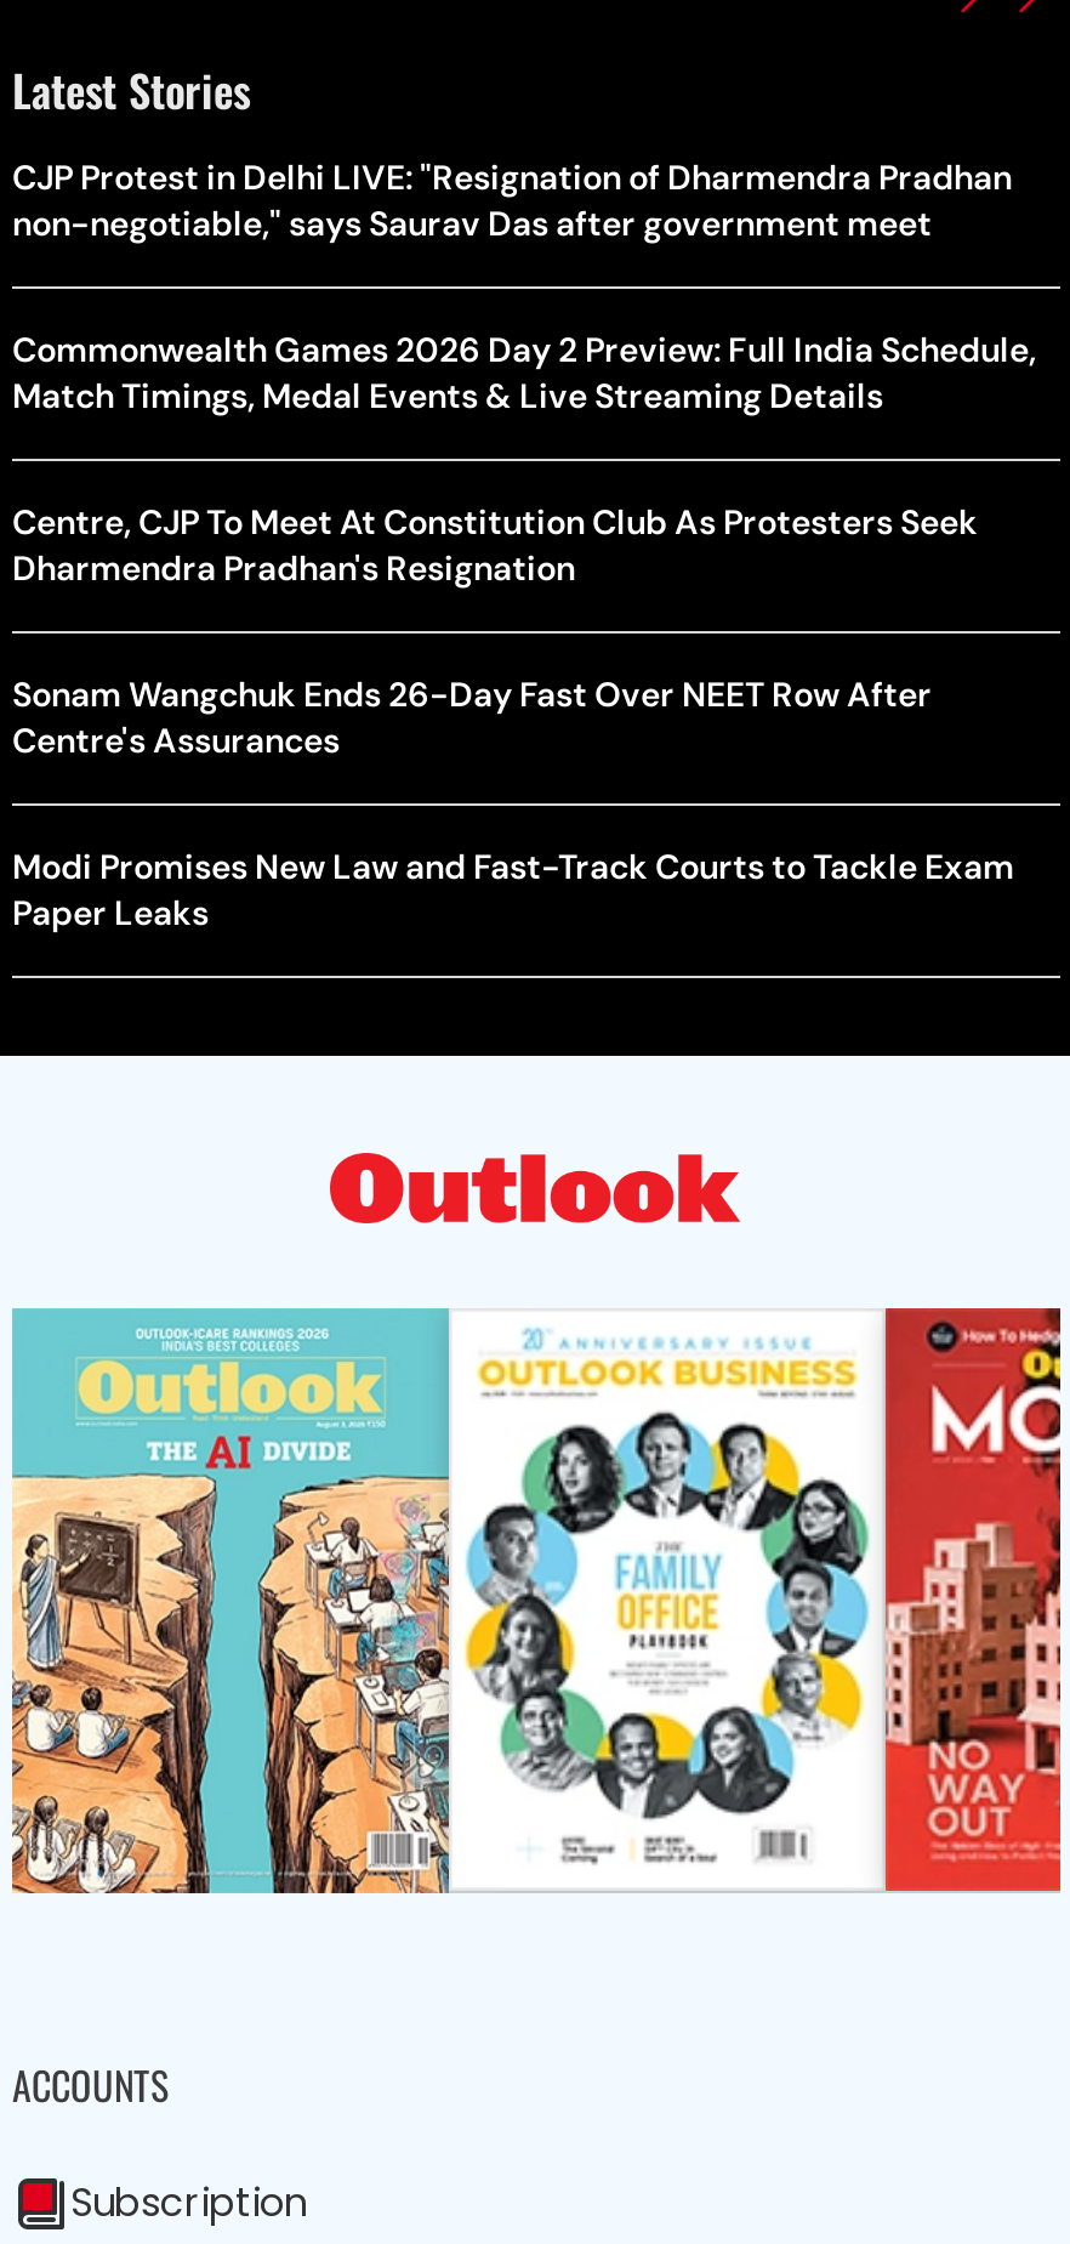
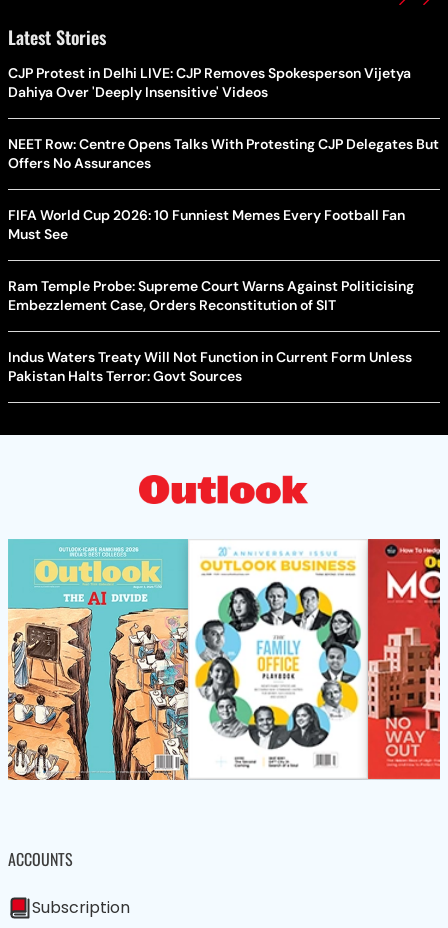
[12,155,1012,245] CJP Protest in Delhi LIVE: "Resignation of Dharmendra Pradhan | non-negotiable," says Saurav Das after government meet -> [8,64,411,101] CJP Protest in Delhi LIVE: CJP Removes Spokesperson Vijetya | Dahiya Over 'Deeply Insensitive' Videos
[12,328,1036,417] Commonwealth Games 2026 Day 2 Preview: Full India Schedule, | Match Timings, Medal Events & Live Streaming Details -> [8,135,439,172] NEET Row: Centre Opens Talks With Protesting CJP Delegates But | Offers No Assurances
[12,500,978,590] Centre, CJP To Meet At Constitution Club As Protesters Seek | Dharmendra Pradhan's Resignation -> [8,206,405,243] FIFA World Cup 2026: 10 Funniest Memes Every Football Fan | Must See
[12,672,932,762] Sonam Wangchuk Ends 26-Day Fast Over NEET Row After | Centre's Assurances -> [8,277,414,314] Ram Temple Probe: Supreme Court Warns Against Politicising | Embezzlement Case, Orders Reconstitution of SIT
[12,845,1014,934] Modi Promises New Law and Fast-Track Courts to Tackle Exam | Paper Leaks -> [8,348,412,385] Indus Waters Treaty Will Not Function in Current Form Unless | Pakistan Halts Terror: Govt Sources

